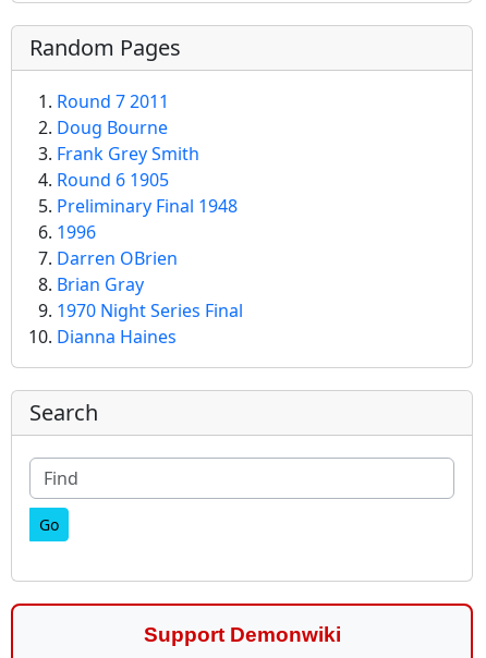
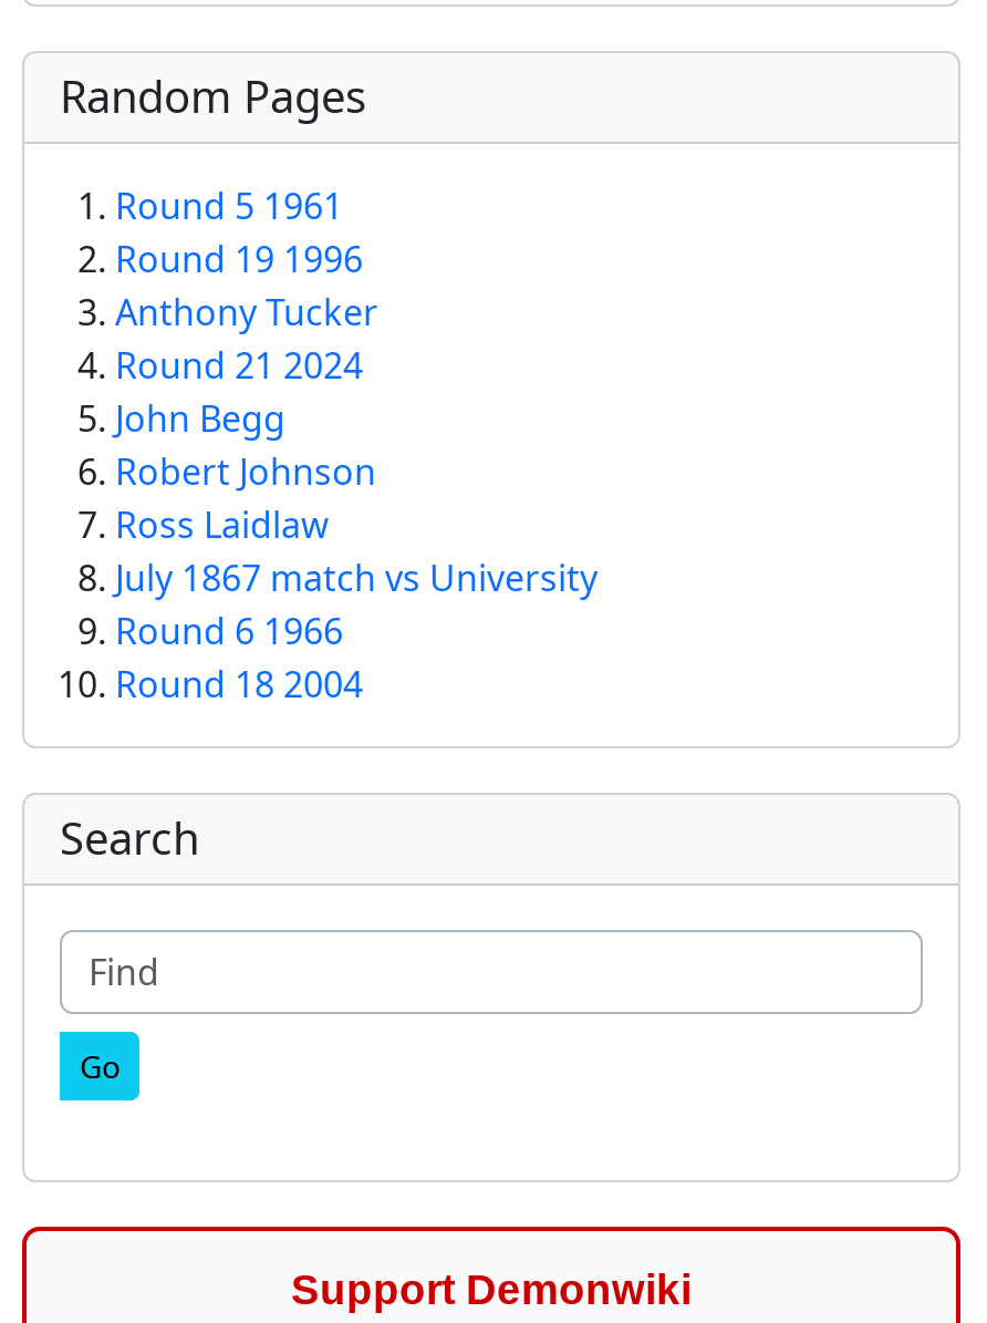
[57,90,243,349] Round 7 2011 | Doug Bourne | Frank Grey Smith | Round 6 1905 | Preliminary Final 1948 | 1996 | Darren OBrien | Brian Gray | 1970 Night Series Final | Dianna Haines -> [115,182,598,709] Round 5 1961 | Round 19 1996 | Anthony Tucker | Round 21 2024 | John Begg | Robert Johnson | Ross Laidlaw | July 1867 match vs University | Round 6 1966 | Round 18 2004

